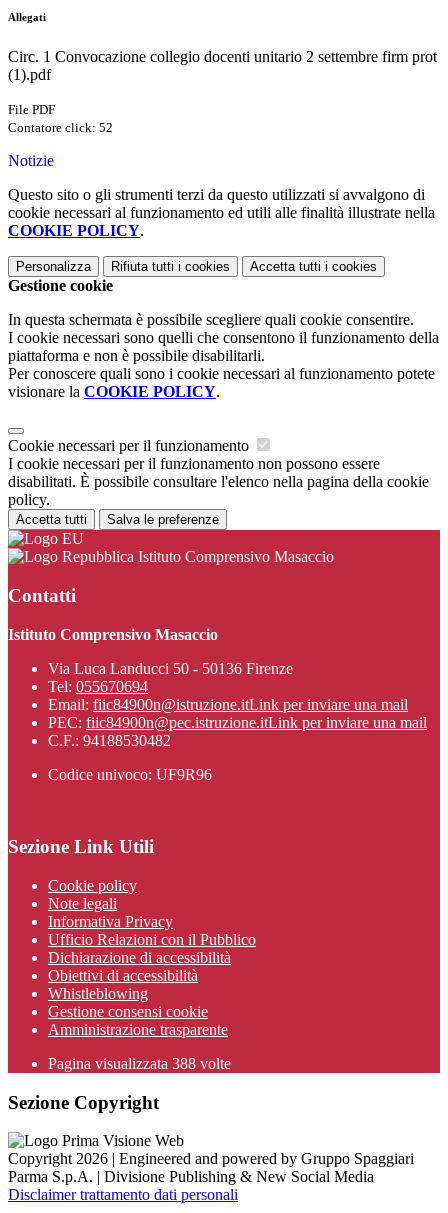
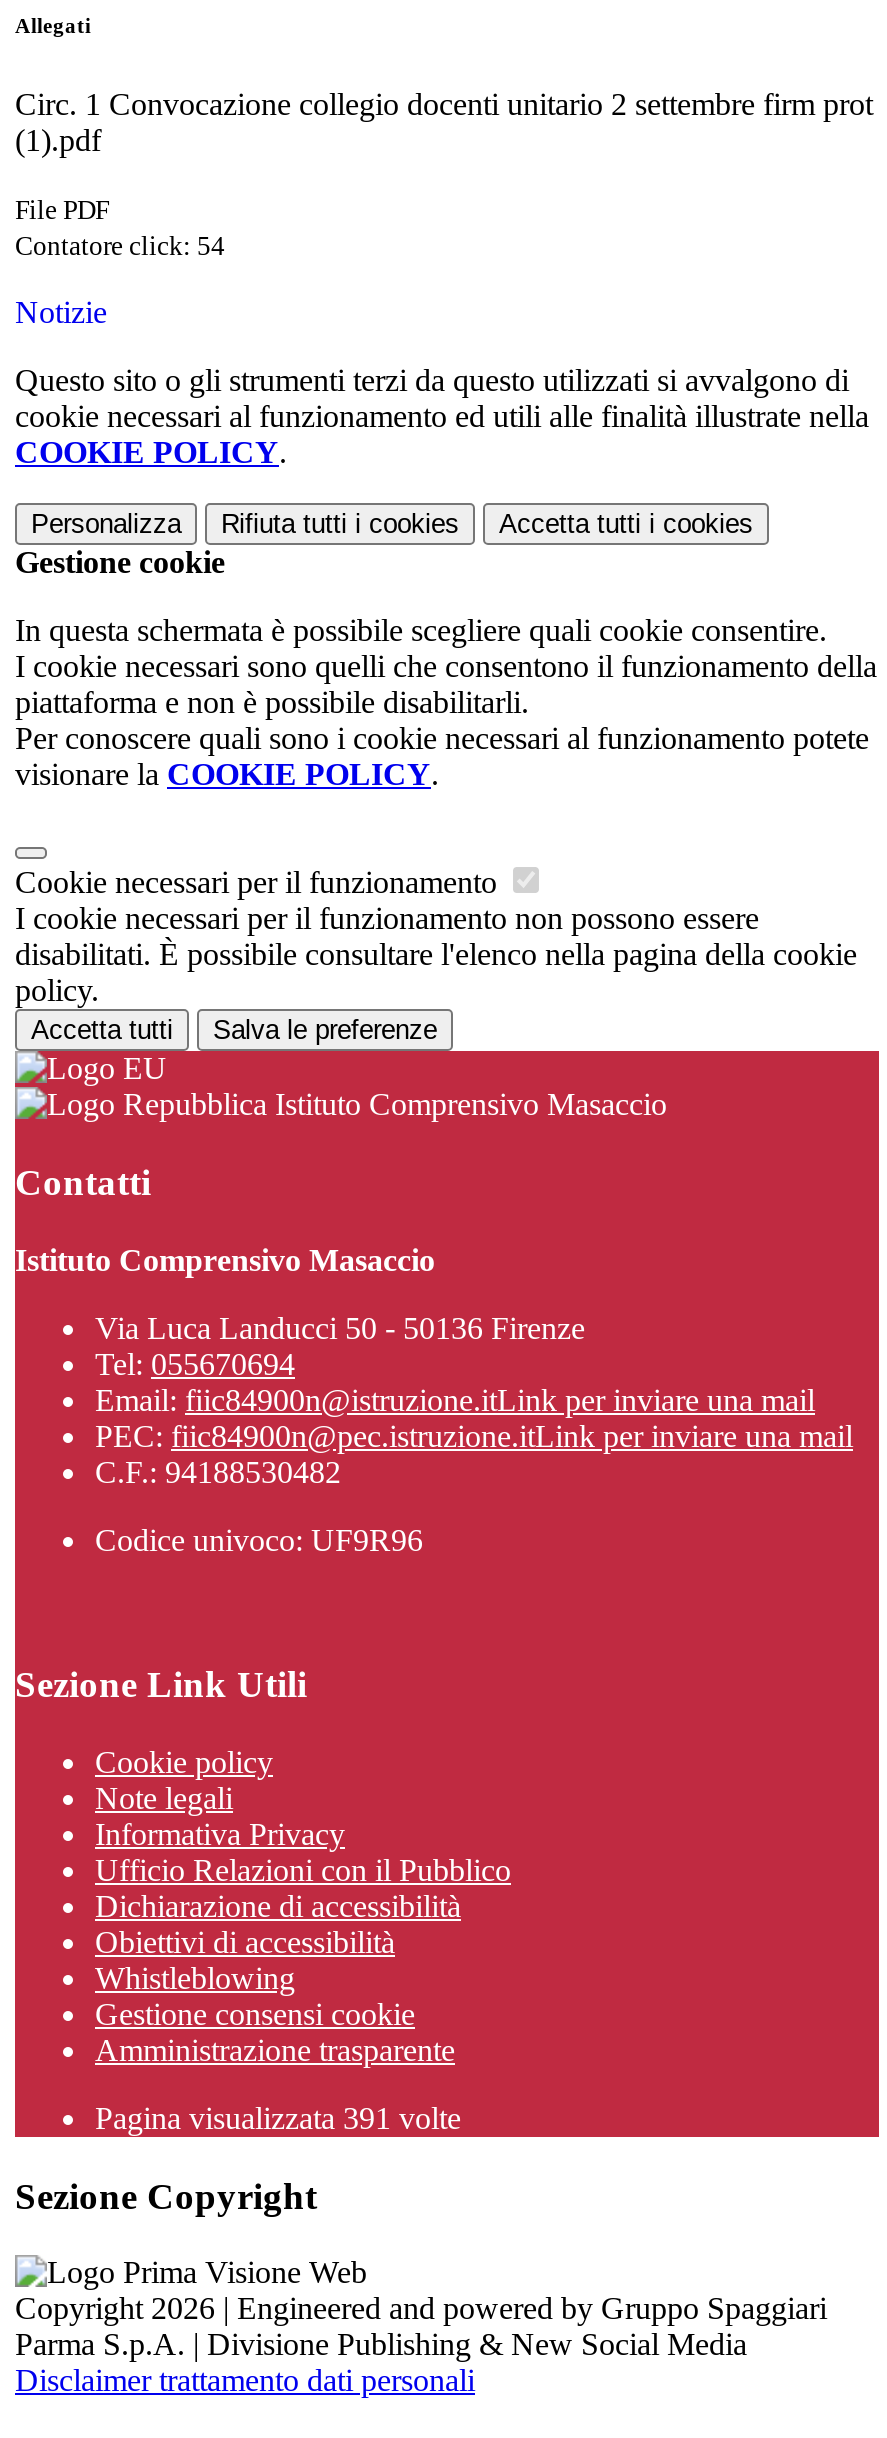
[8,120,113,135] Contatore click: 52 -> [15,231,225,261] Contatore click: 54
[48,1055,231,1072] Pagina visualizzata 388 volte -> [95,2101,461,2135] Pagina visualizzata 391 volte

